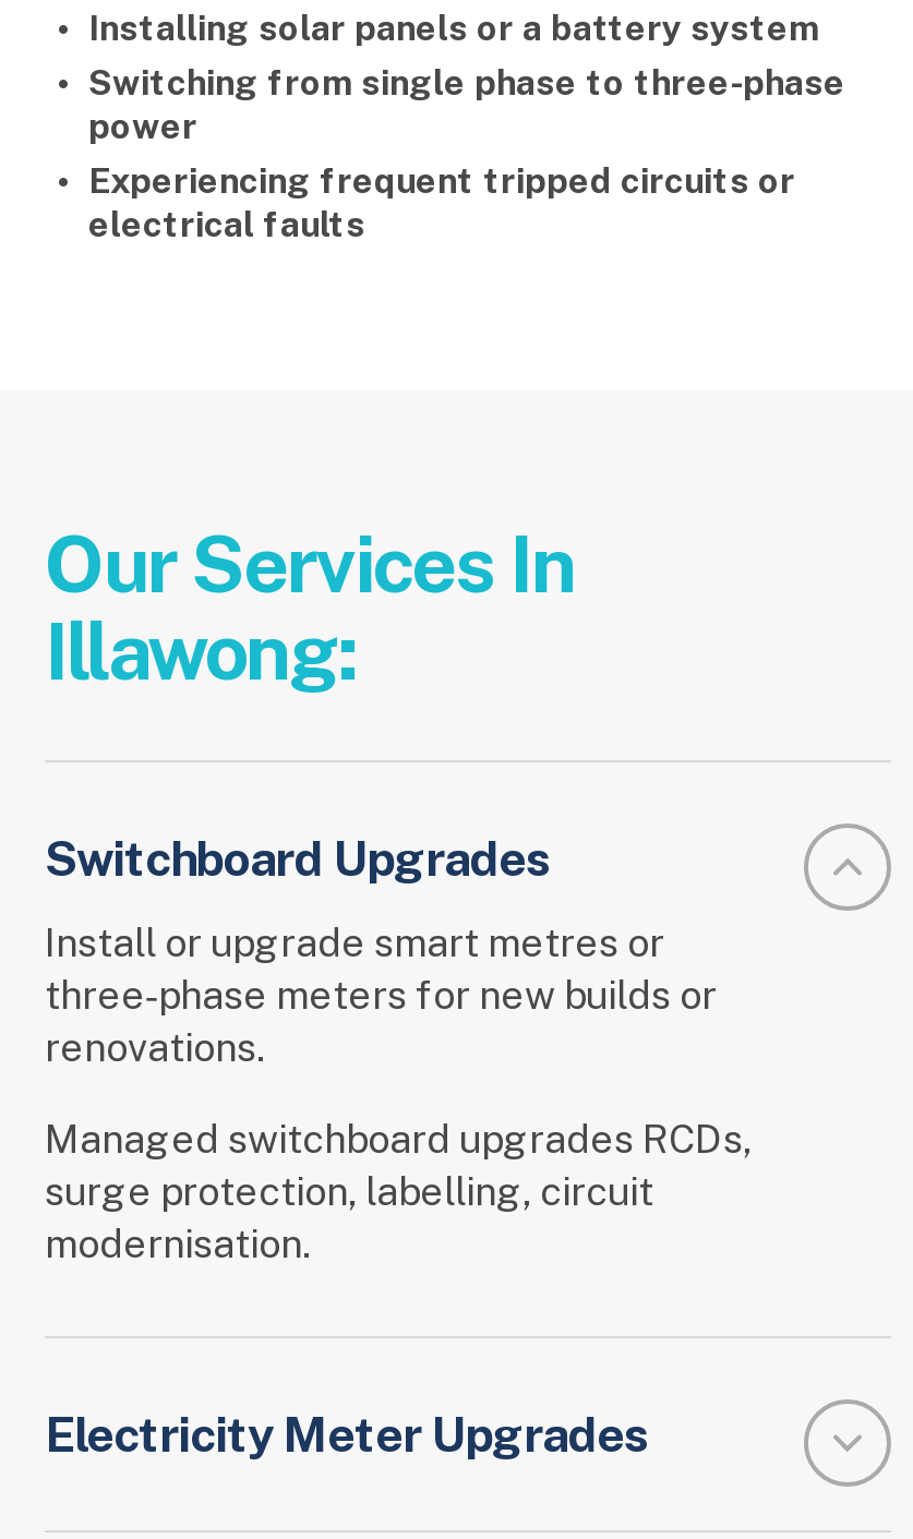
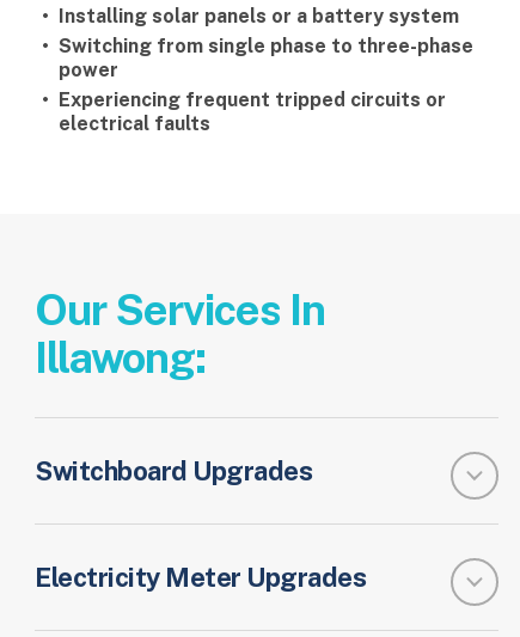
[45,921,752,1267] Install or upgrade smart metres or | three‑phase meters for new builds or | renovations. | Managed switchboard upgrades RCDs, | surge protection, labelling, circuit | modernisation. -> none

